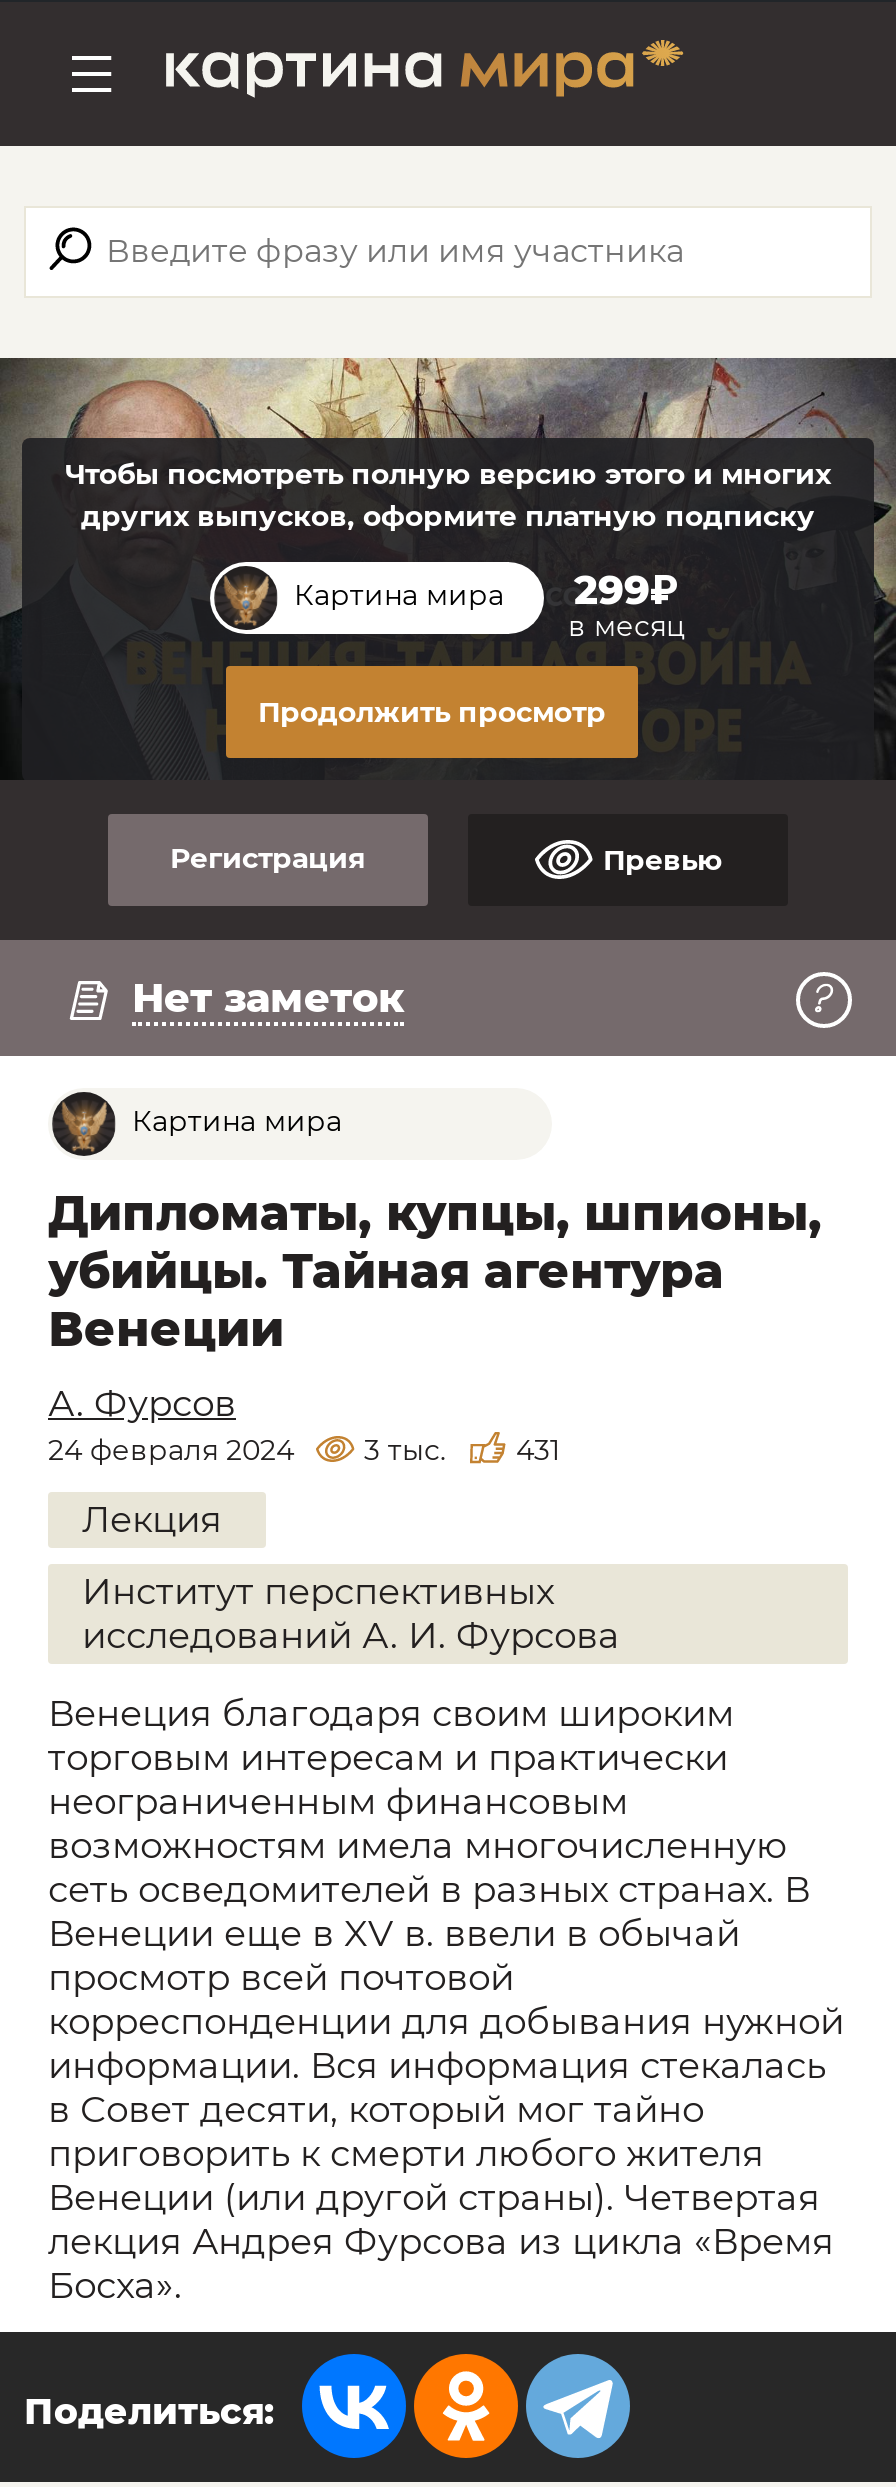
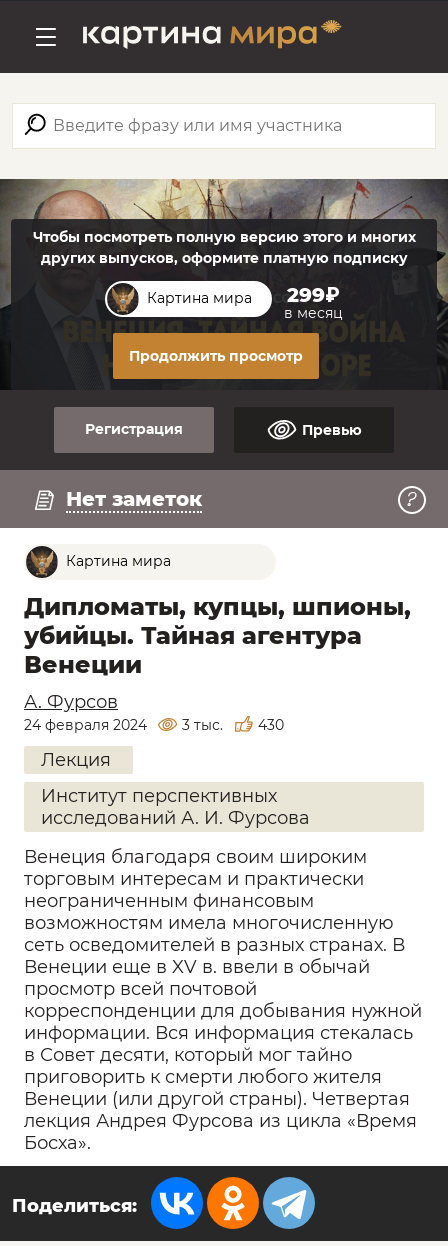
[48,1432,560,1468] 24 февраля 2024 3 тыс. 431 -> [24,716,284,734] 24 февраля 2024 3 тыс. 430

